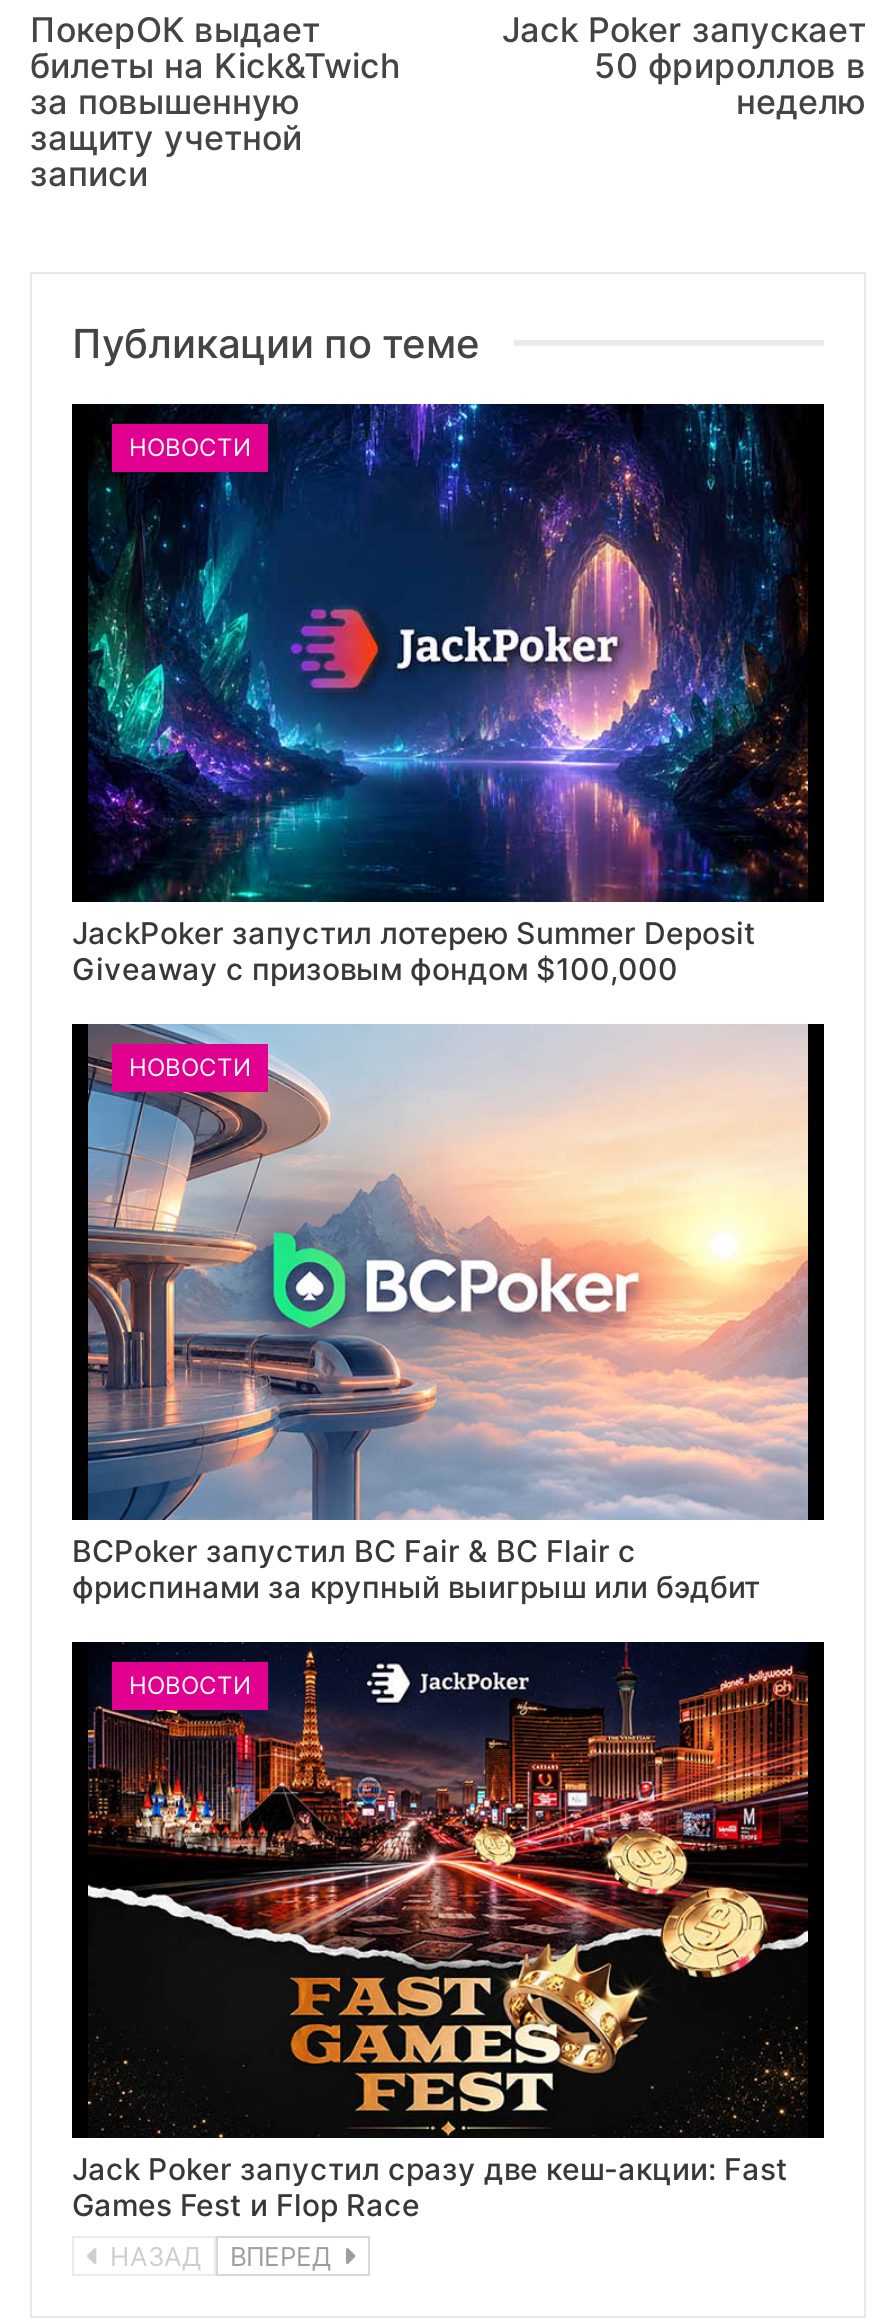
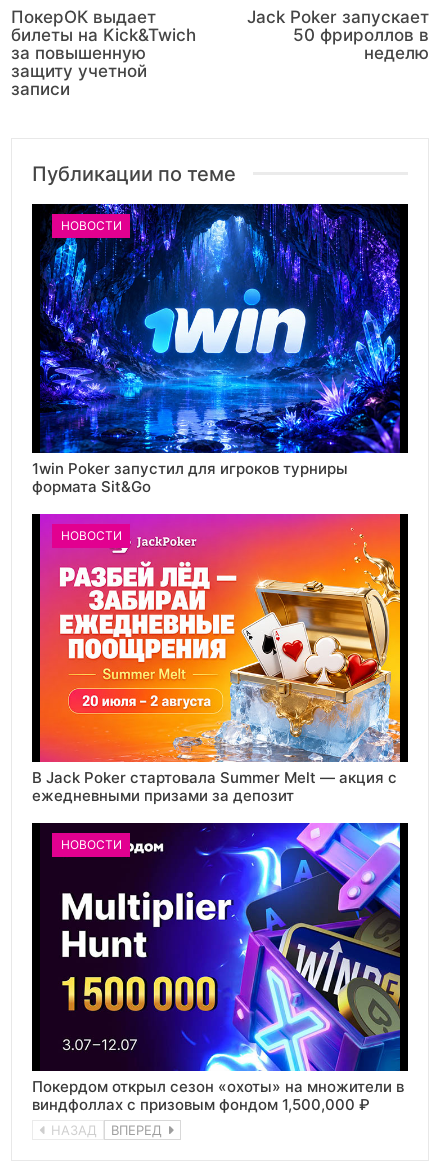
[72,402,810,987] [image] | JackPoker запустил лотерею Summer Deposit | Giveaway с призовым фондом $100,000 -> [32,203,401,495] [image] | 1win Poker запустил для игроков турниры | формата Sit&Go
[72,1022,810,1605] [image] | BCPoker запустил BC Fair & BC Flair с | фриспинами за крупный выигрыш или бэдбит -> [32,513,401,805] [image] | В Jack Poker стартовала Summer Melt — акция с | ежедневными призами за депозит
[72,1640,810,2224] [image] | Jack Poker запустил сразу две кеш-акции: Fast | Games Fest и Flop Race -> [32,822,404,1114] [image] | Покердом открыл сезон «охоты» на множители в | виндфоллах с призовым фондом 1,500,000 ₽

